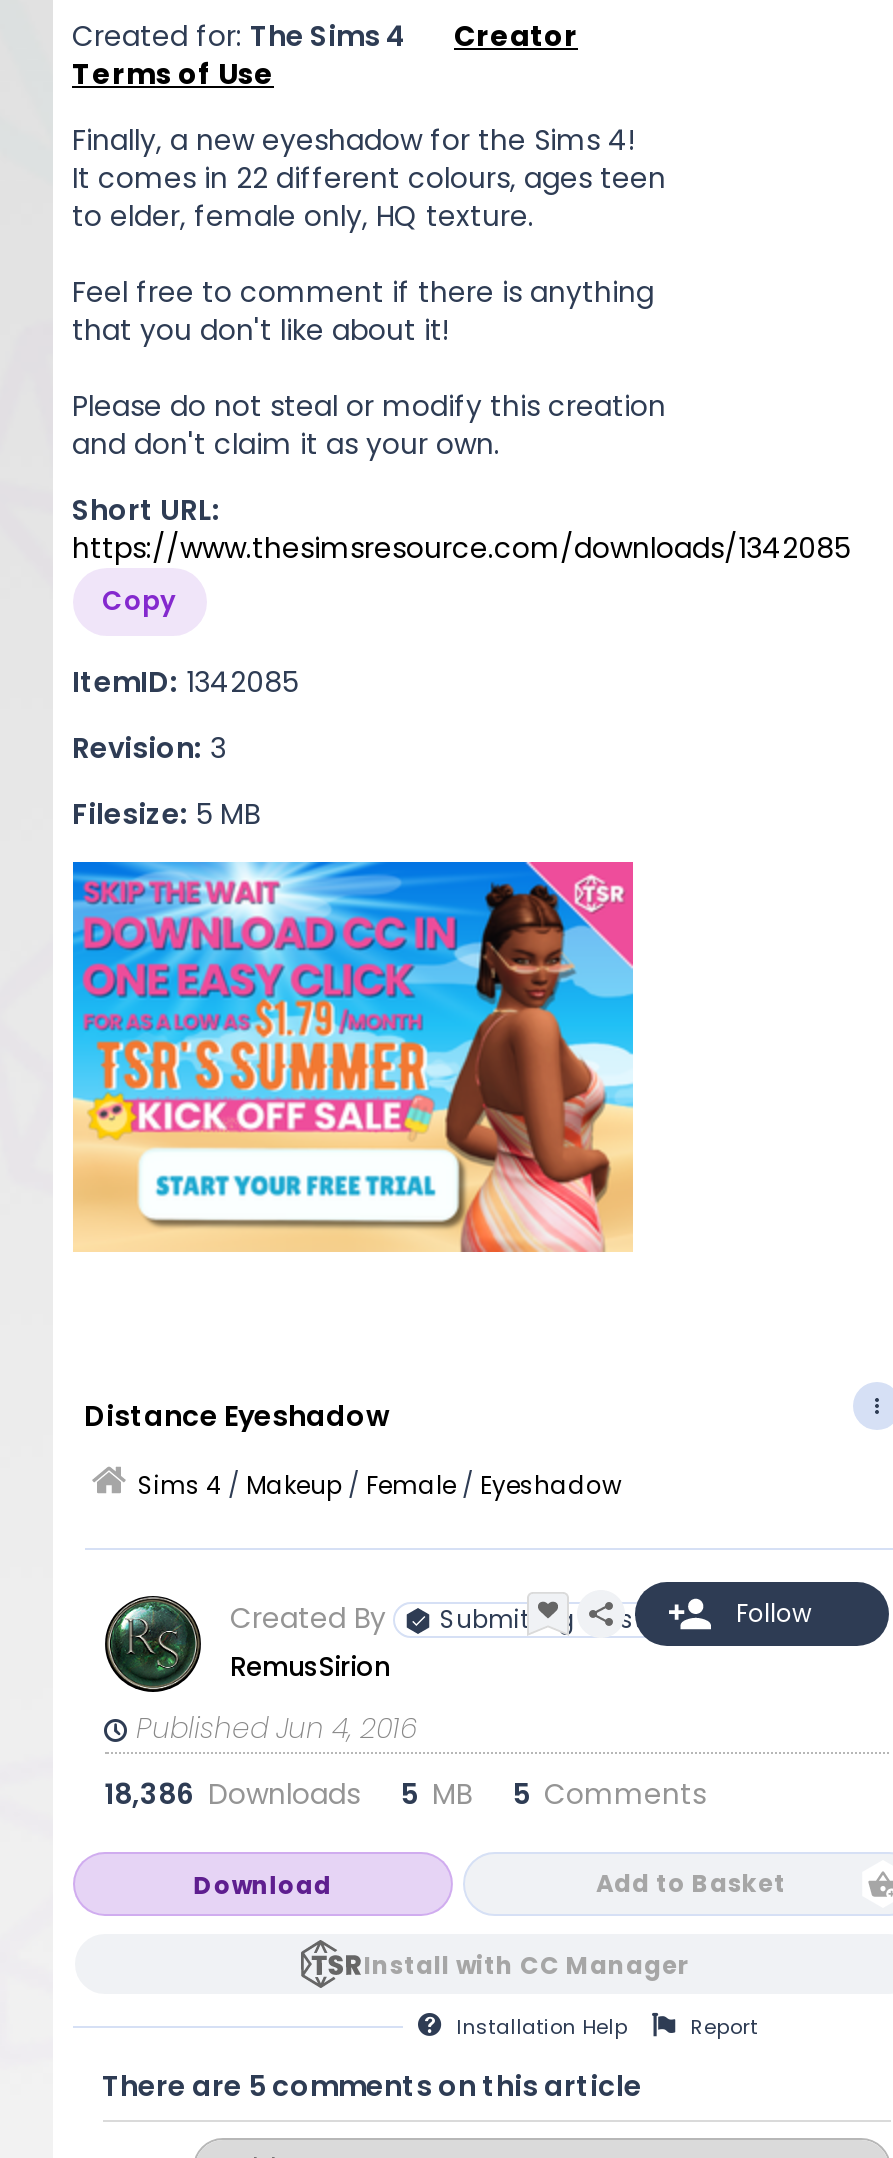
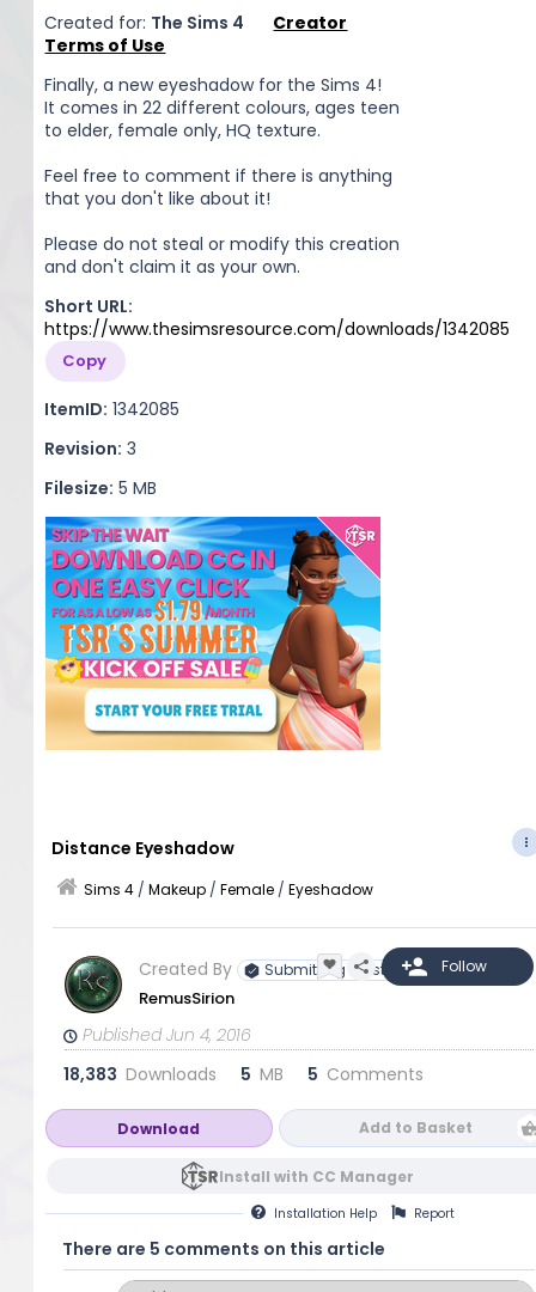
[104,1774,706,1814] 18,386 Downloads 5 MB 5 Comments -> [64,1062,424,1086] 18,383 Downloads 5 MB 5 Comments

